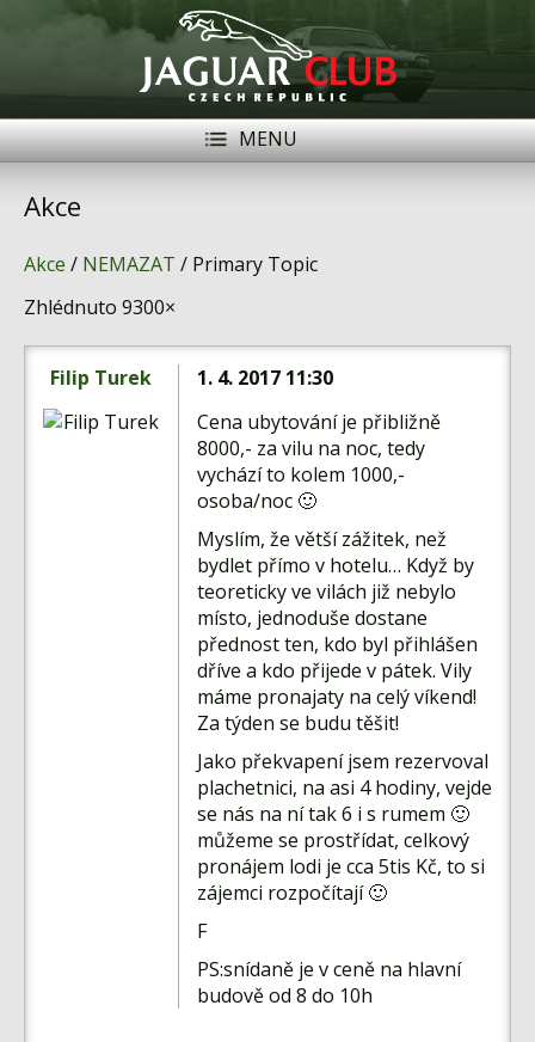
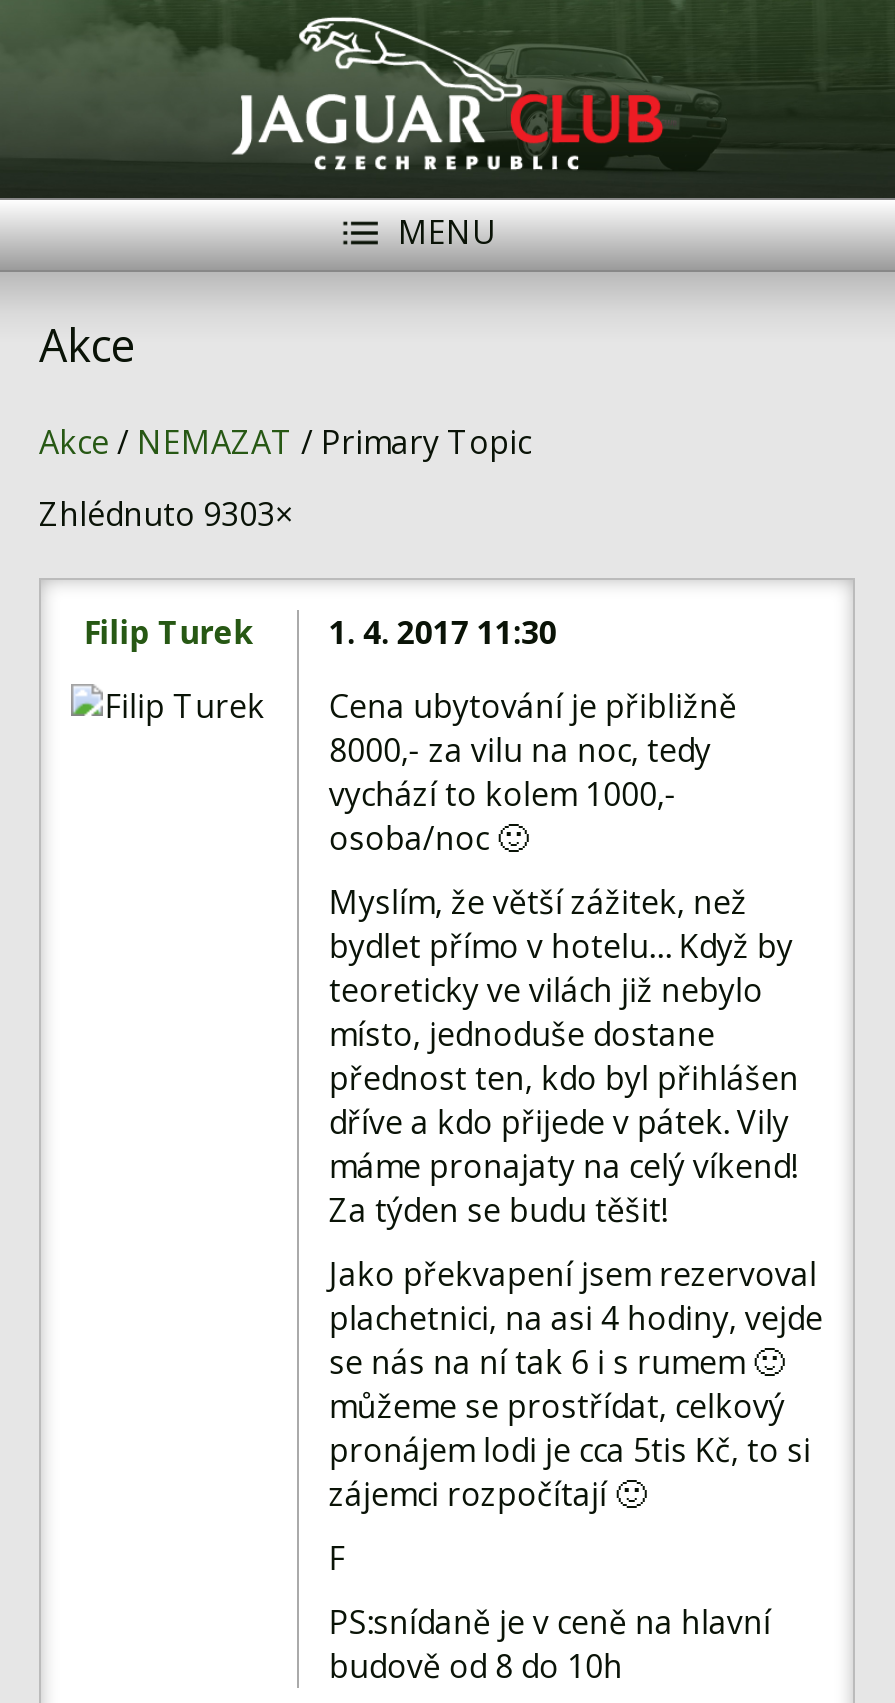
[24,294,176,320] Zhlédnuto 9300× -> [39,492,293,536] Zhlédnuto 9303×

